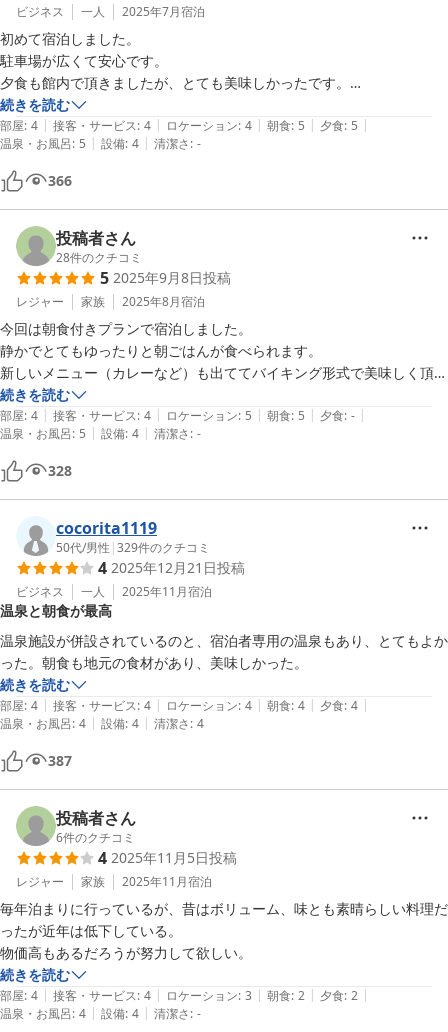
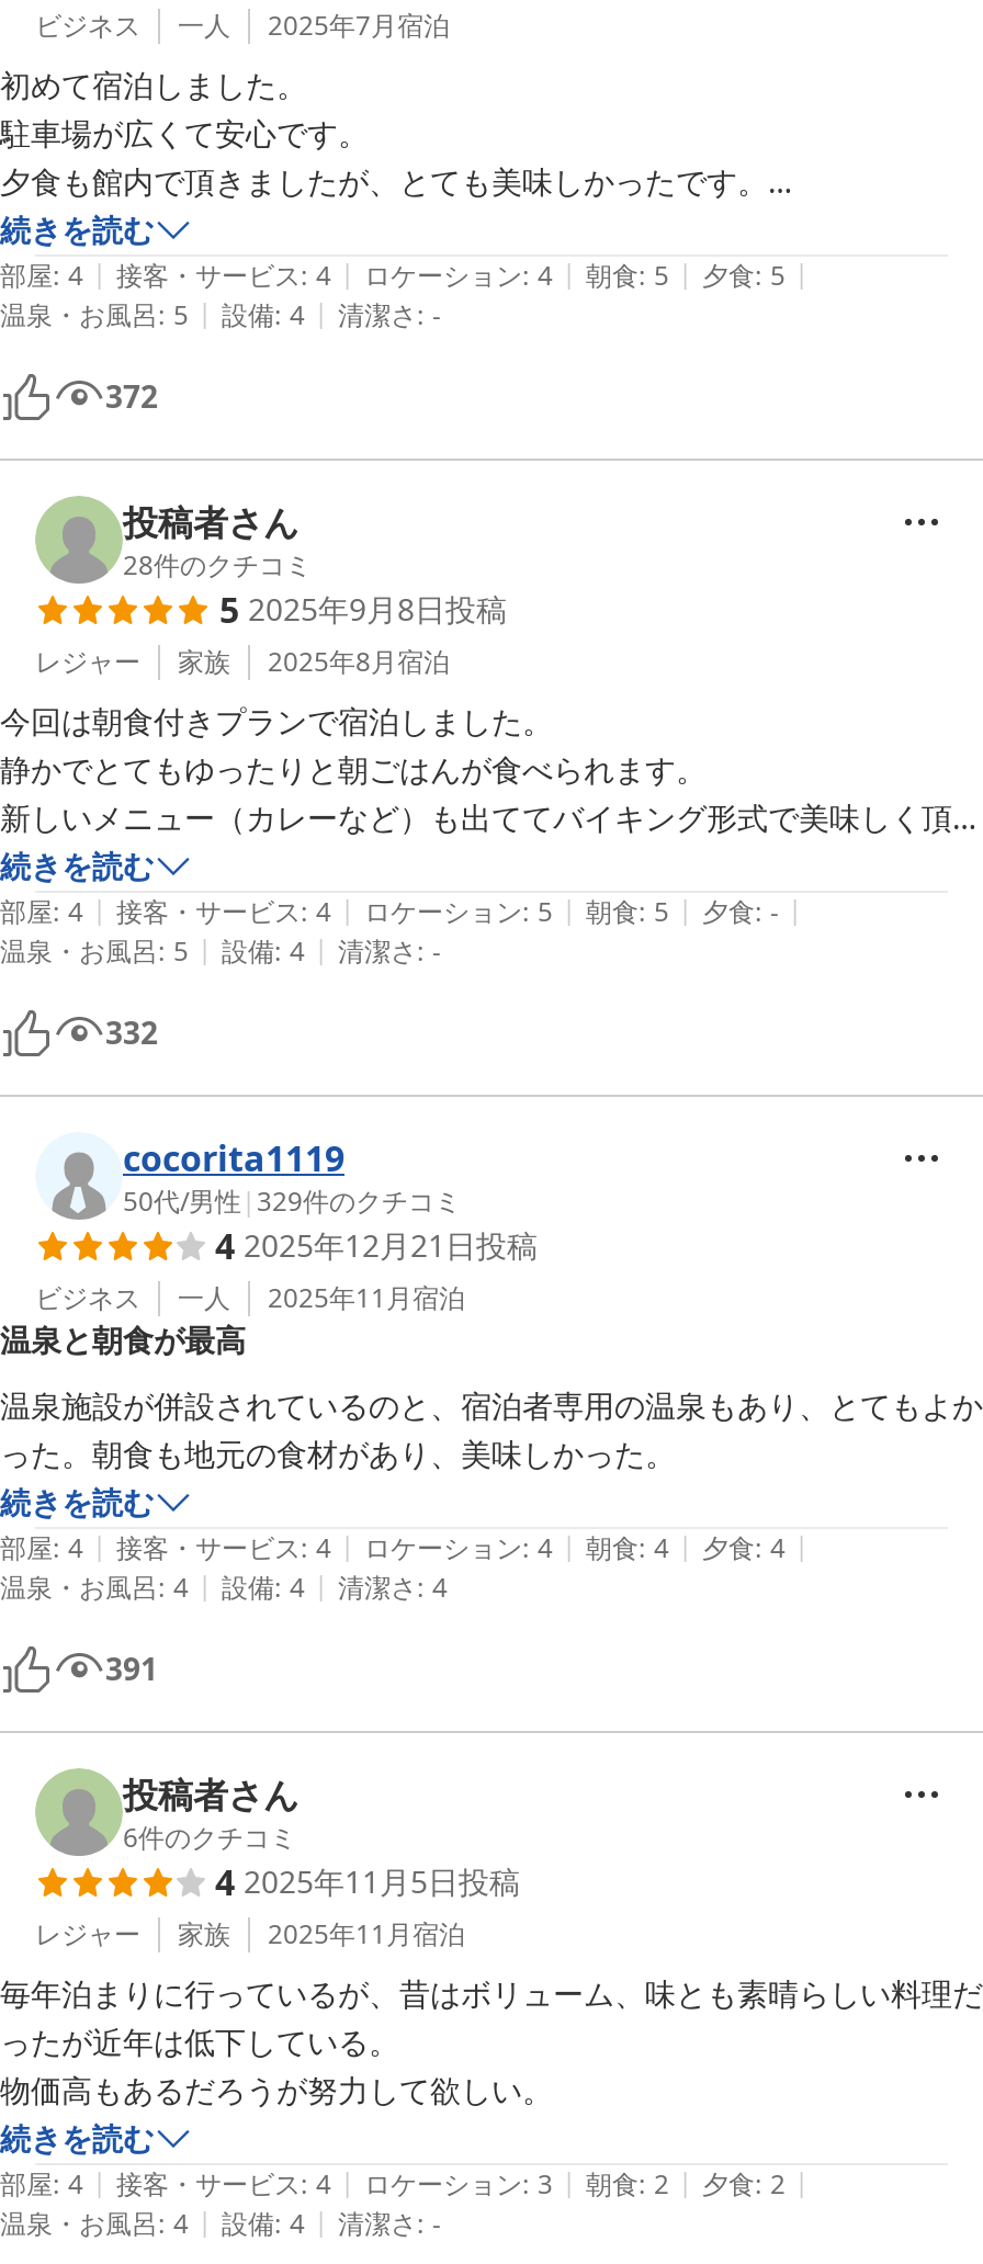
[48,171,72,190] 366 -> [105,375,158,417] 372
[48,461,72,480] 328 -> [105,1011,158,1053] 332
[48,751,72,770] 387 -> [105,1648,158,1689] 391

